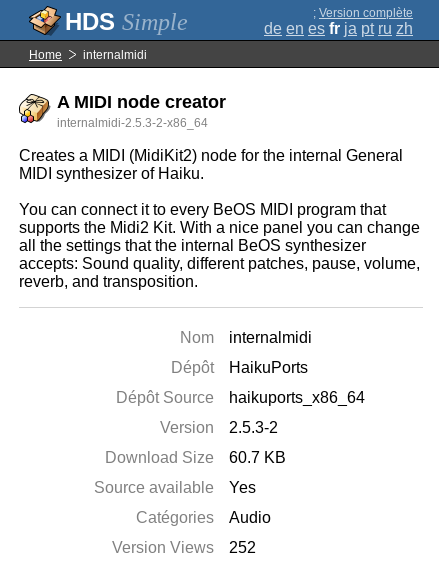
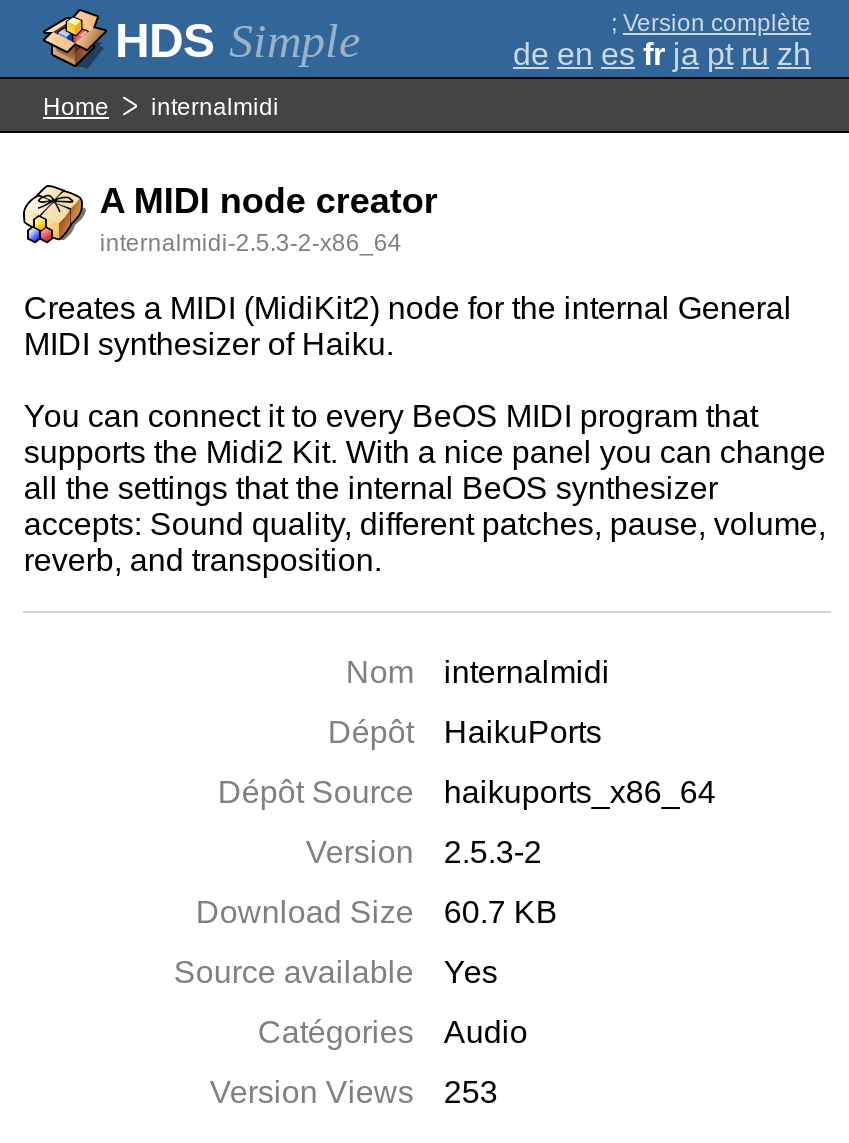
[112,539,256,556] Version Views 252 -> [210,1075,498,1109] Version Views 253

